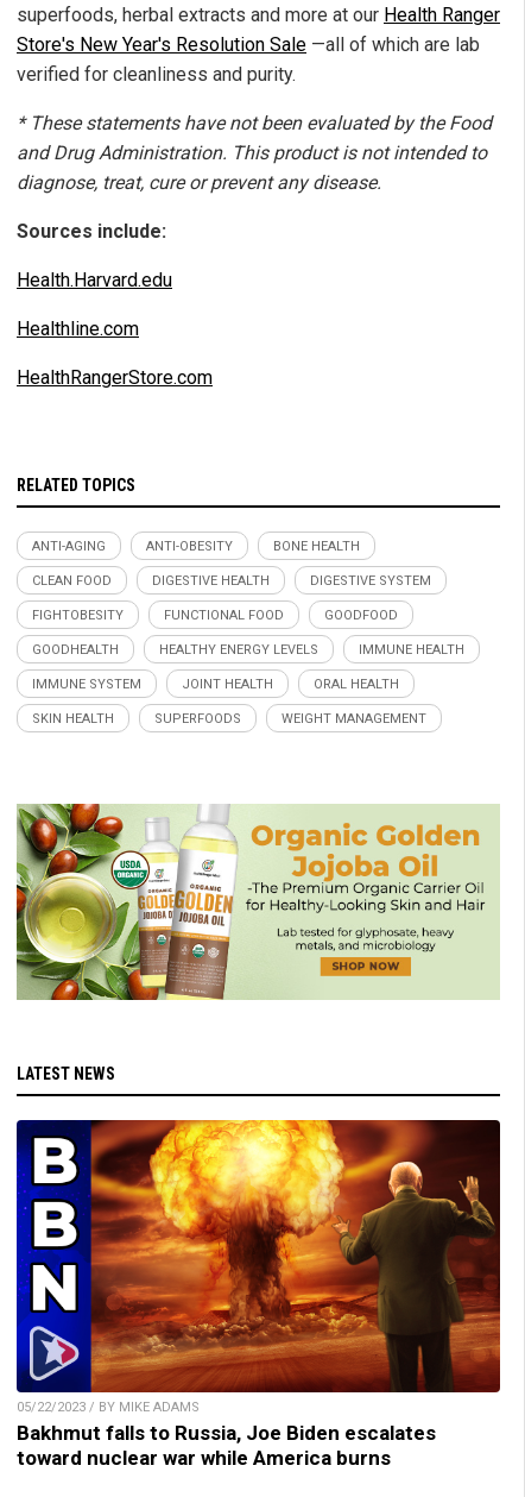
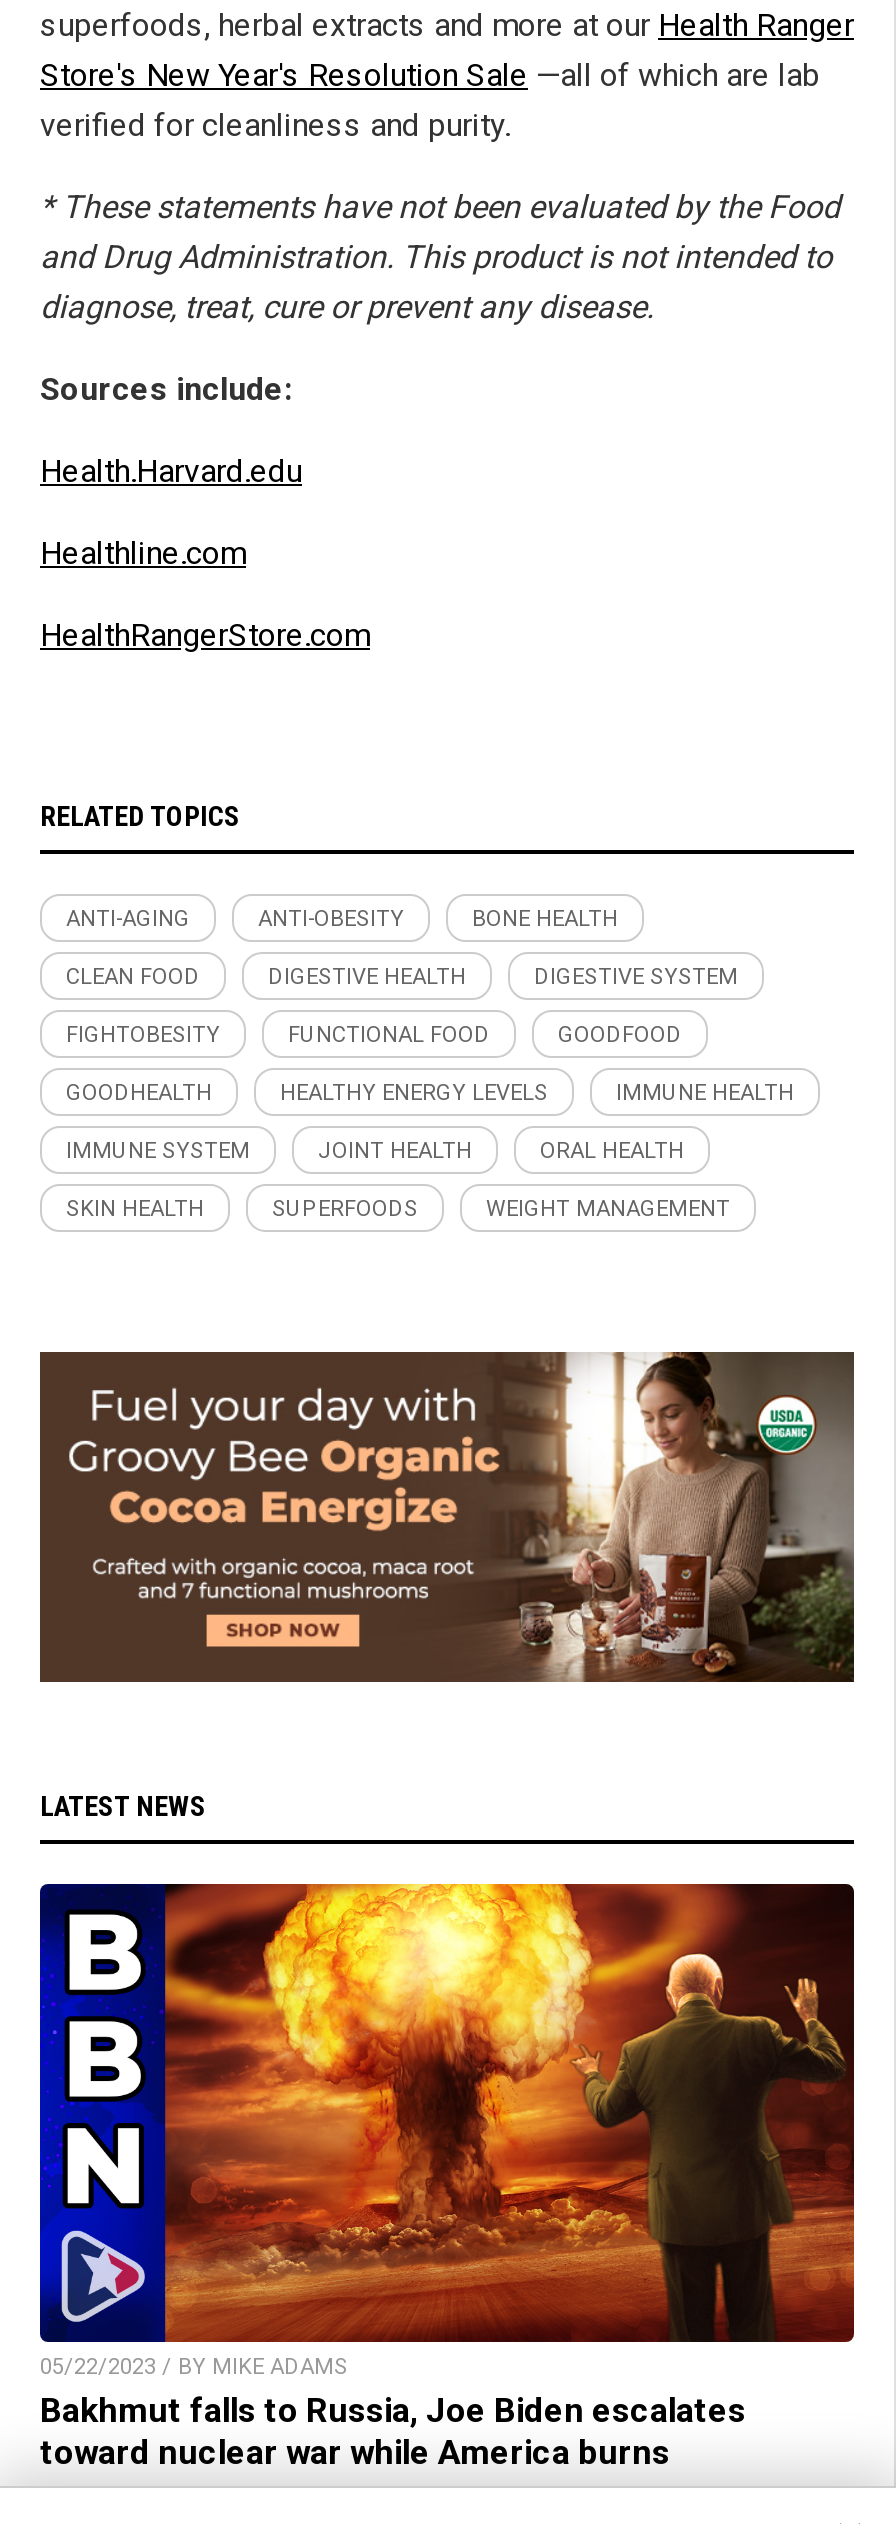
[15,803,500,1001] [image] -> [38,1350,856,1684] [image]

